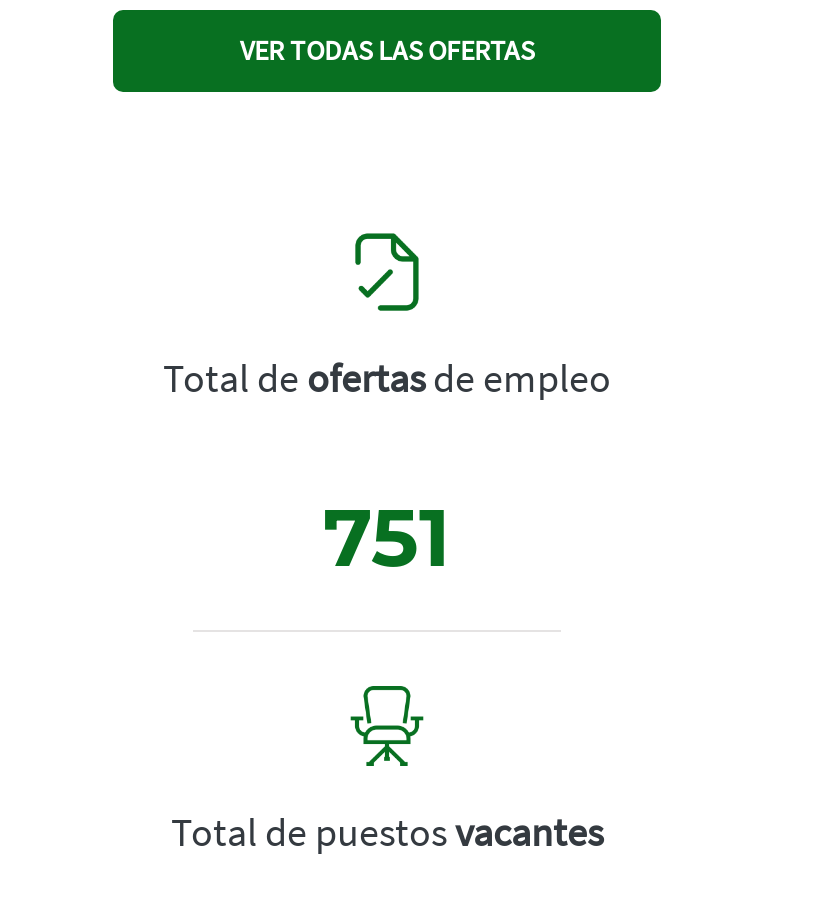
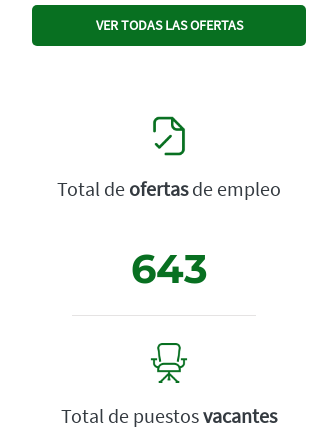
[323,488,451,586] 751 -> [130,244,207,293] 643

